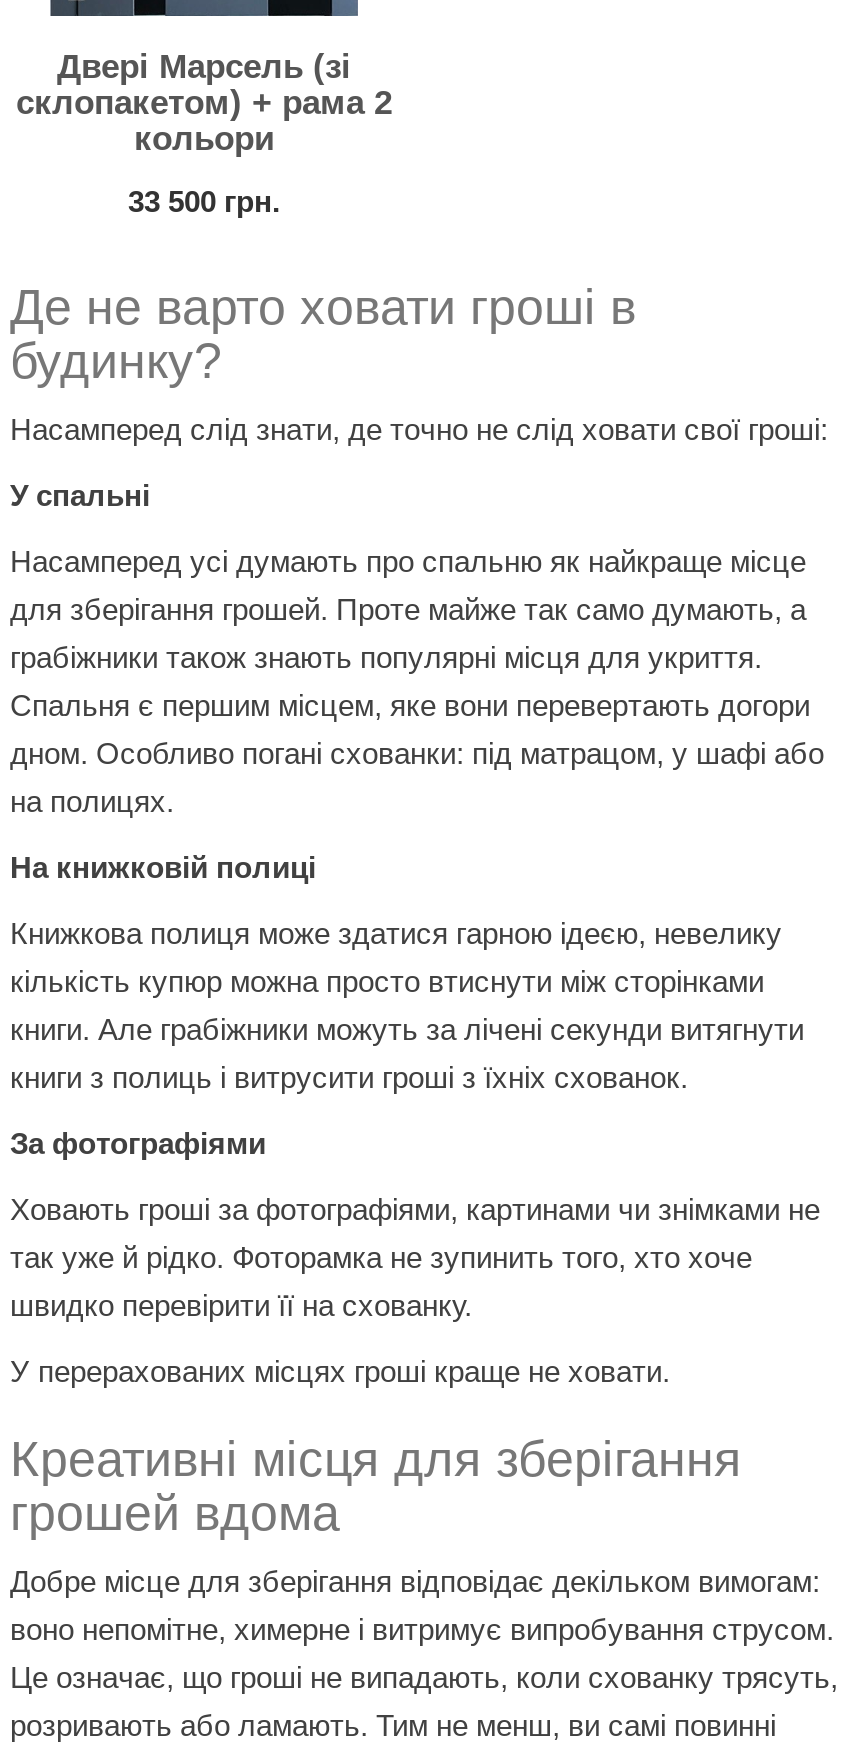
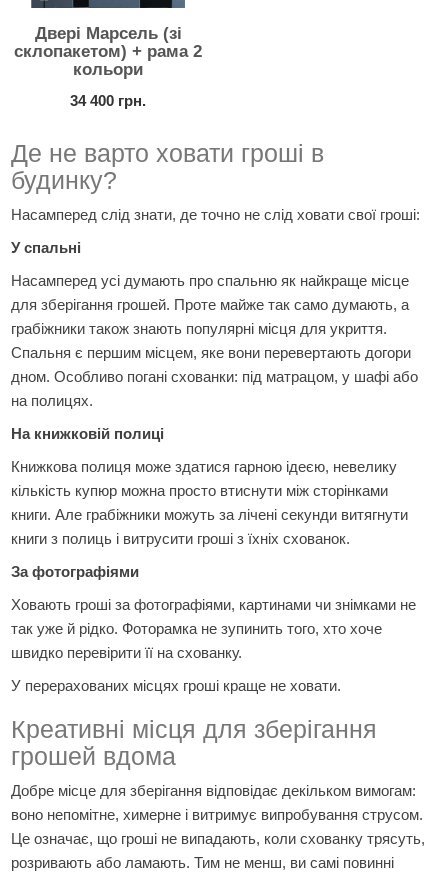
[128,184,280,218] 33 500 грн. -> [70,92,146,109] 34 400 грн.

